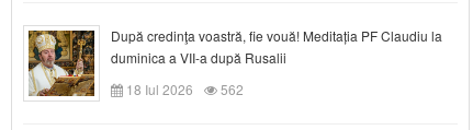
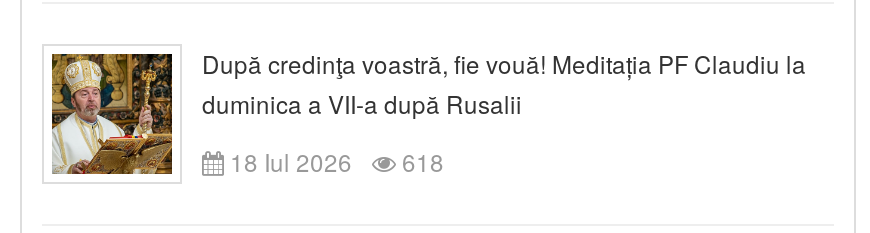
[123,80,244,98] 18 Iul 2026 562 -> [224,144,444,178] 18 Iul 2026 618

